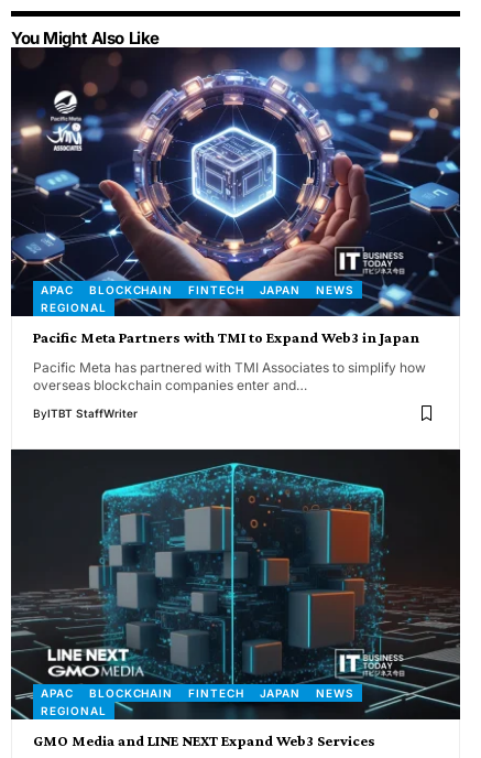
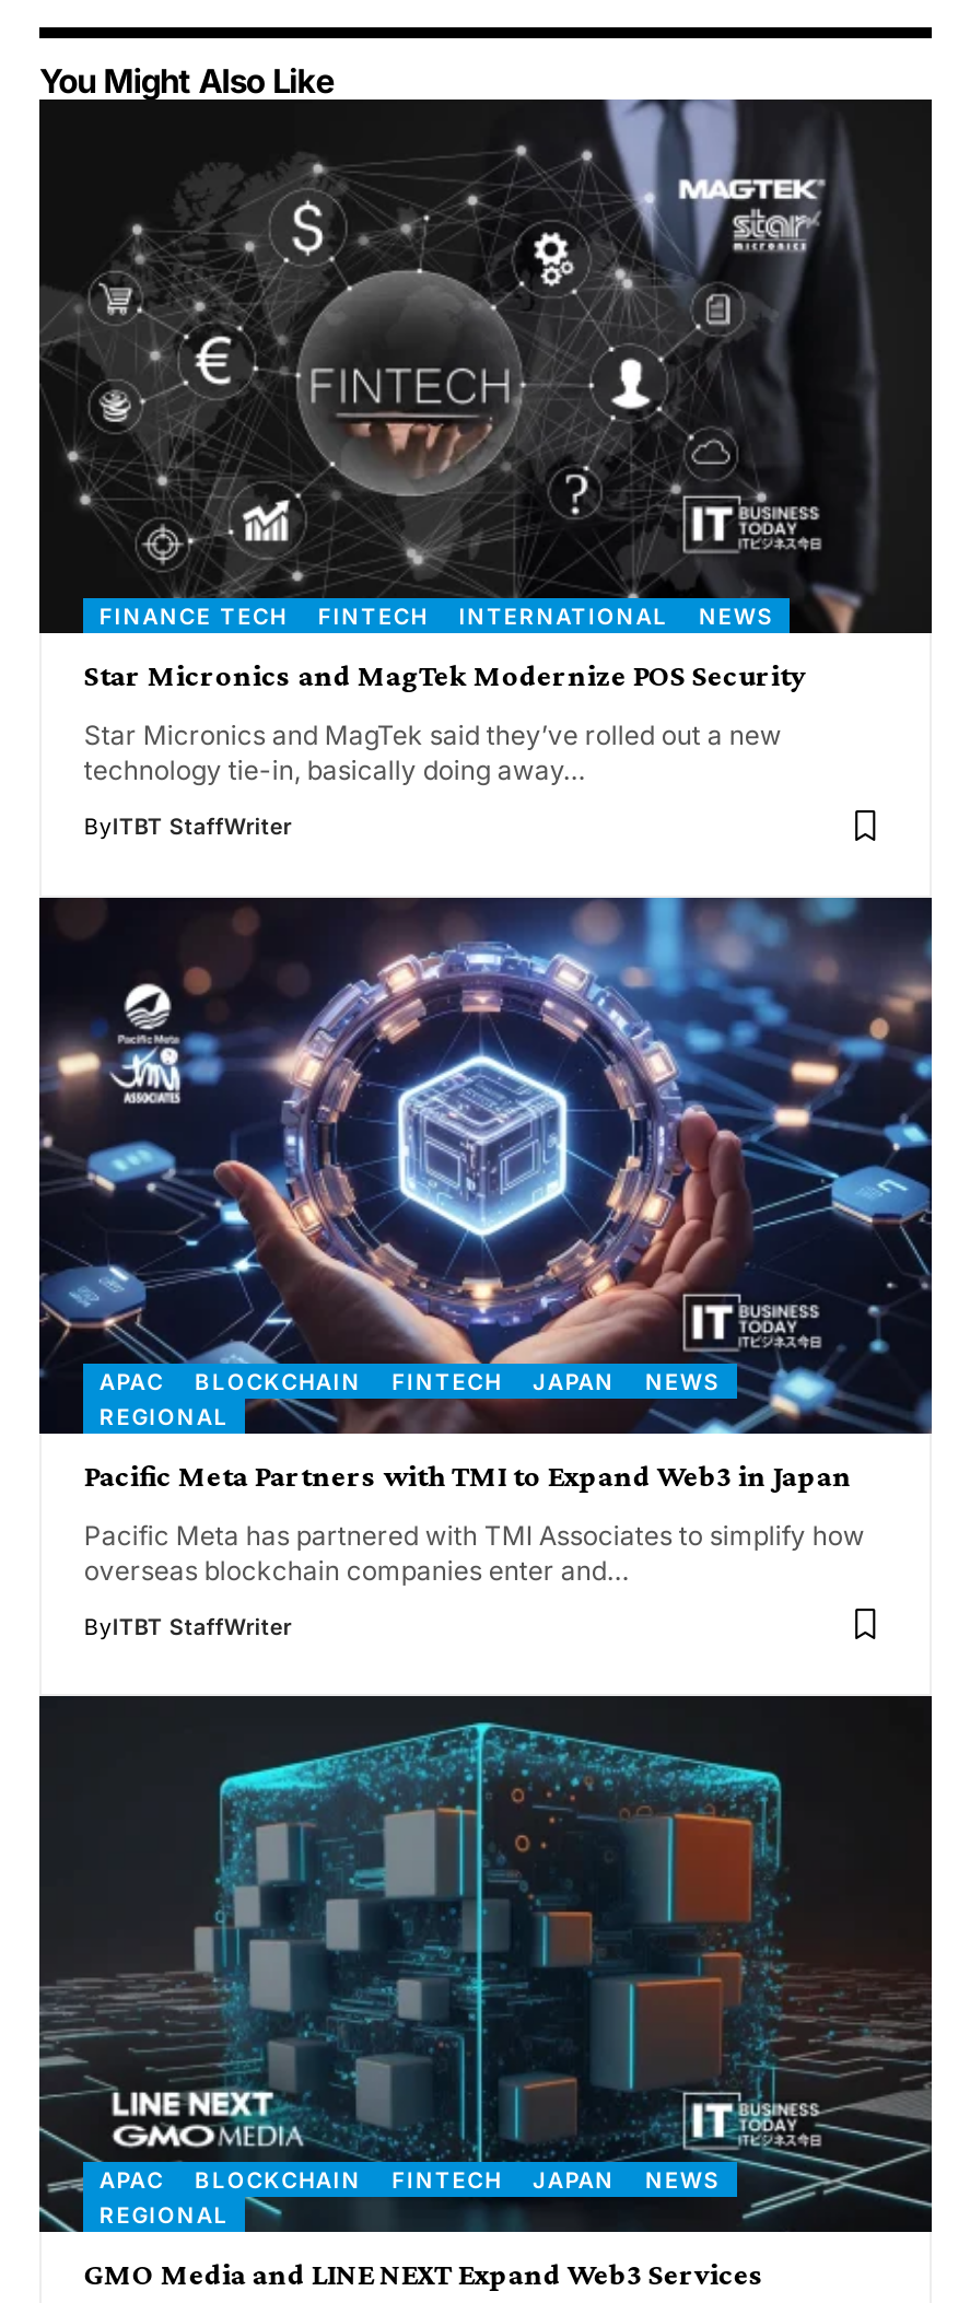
none -> [39,97,934,839] [image] | FINANCE TECH | FINTECH | INTERNATIONAL | NEWS | Star Micronics and MagTek Modernize POS Security | Star Micronics and MagTek said they’ve rolled out a new | technology tie-in, basically doing away… | ByITBT StaffWriter

